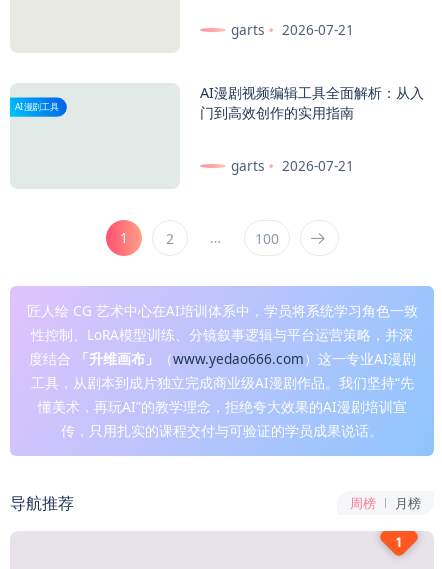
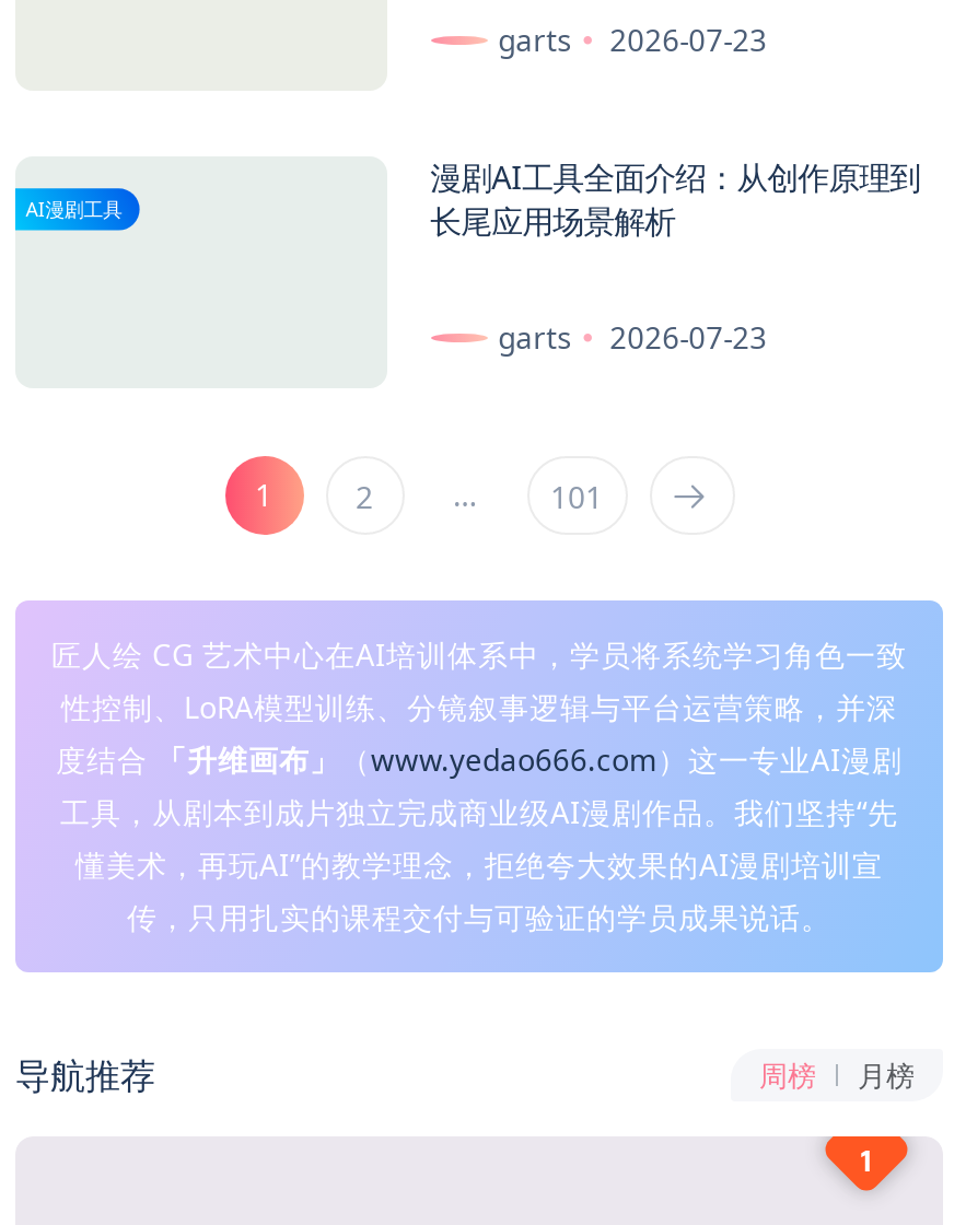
[231,19,354,38] garts 2026-07-21 -> [498,17,767,59] garts 2026-07-23
[200,83,424,122] AI漫剧视频编辑工具全面解析：从入 | 门到高效创作的实用指南 -> [430,157,920,242] 漫剧AI工具全面介绍：从创作原理到 | 长尾应用场景解析
[231,155,354,174] garts 2026-07-21 -> [498,315,767,357] garts 2026-07-23
[254,229,278,248] 100 -> [550,476,603,518] 101

